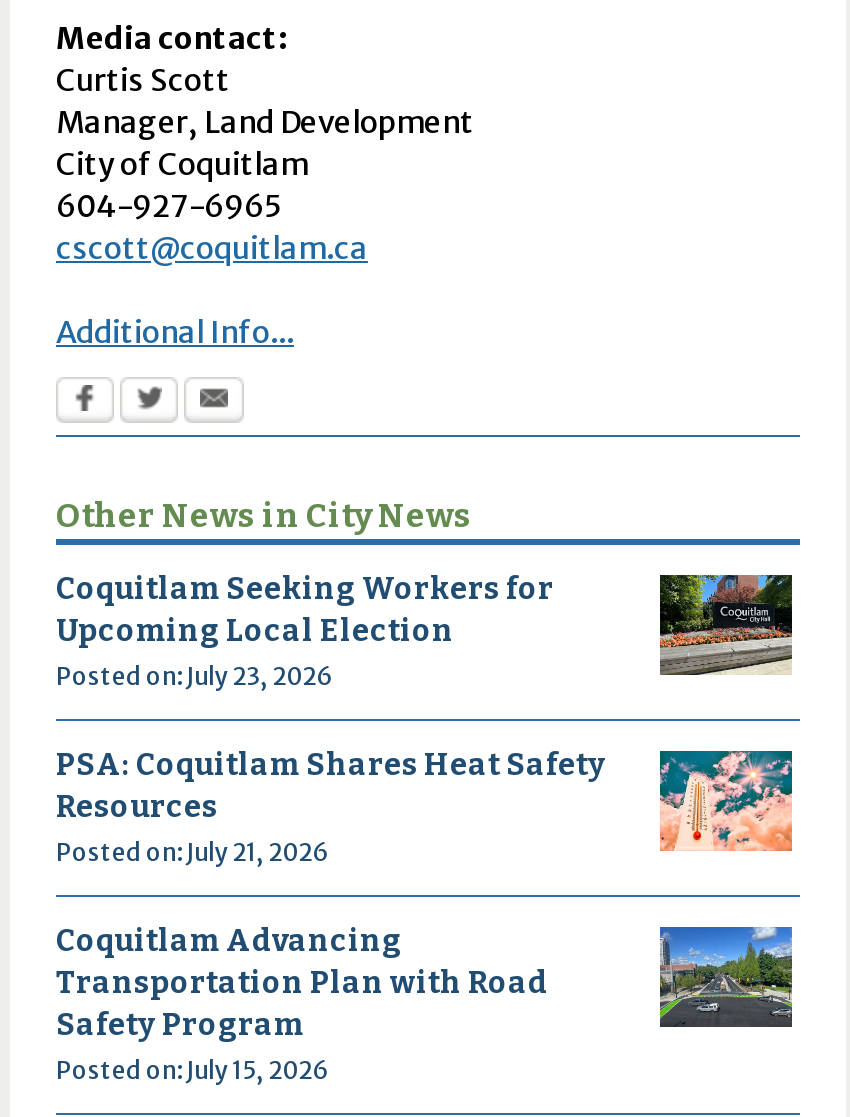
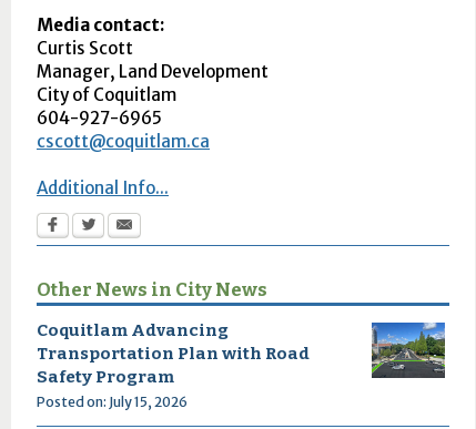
[56,571,794,867] [image] | Coquitlam Seeking Workers for | Upcoming Local Election | Posted on: July 23, 2026 | PSA: Coquitlam Shares Heat Safety | Resources | Posted on: July 21, 2026 -> none
[658,749,794,853] [image] -> none

